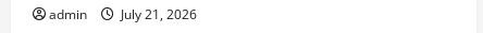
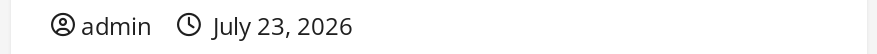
[49,6,197,24] admin July 21, 2026 -> [81,10,353,44] admin July 23, 2026

